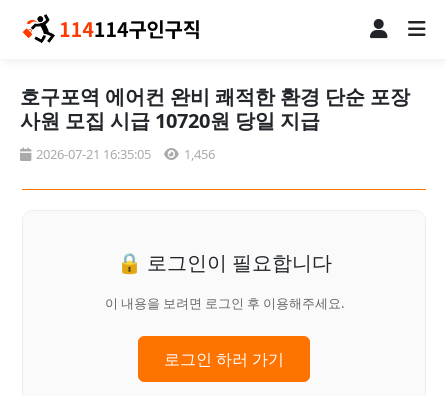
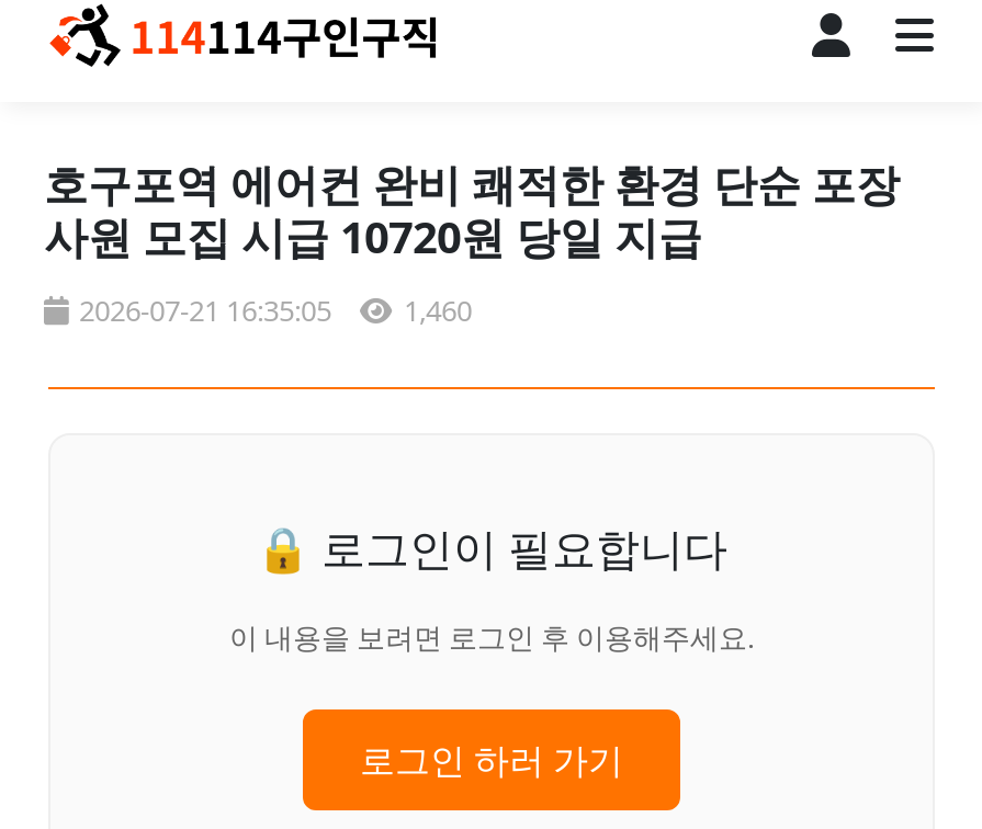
[33,144,215,162] 2026-07-21 16:35:05 1,456 -> [72,289,472,329] 2026-07-21 16:35:05 1,460

